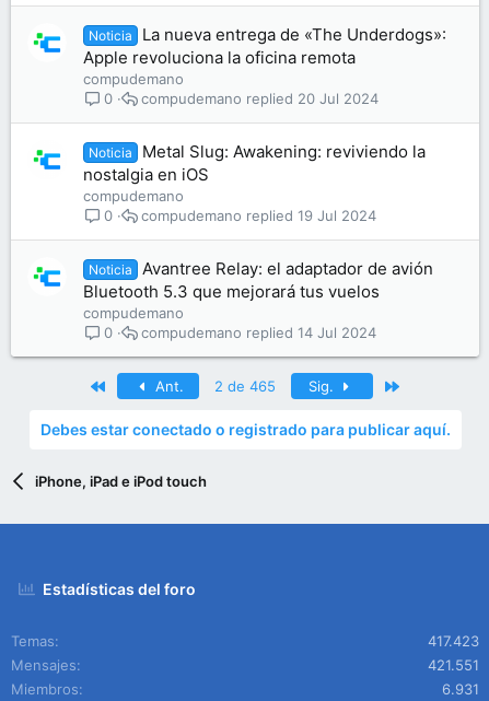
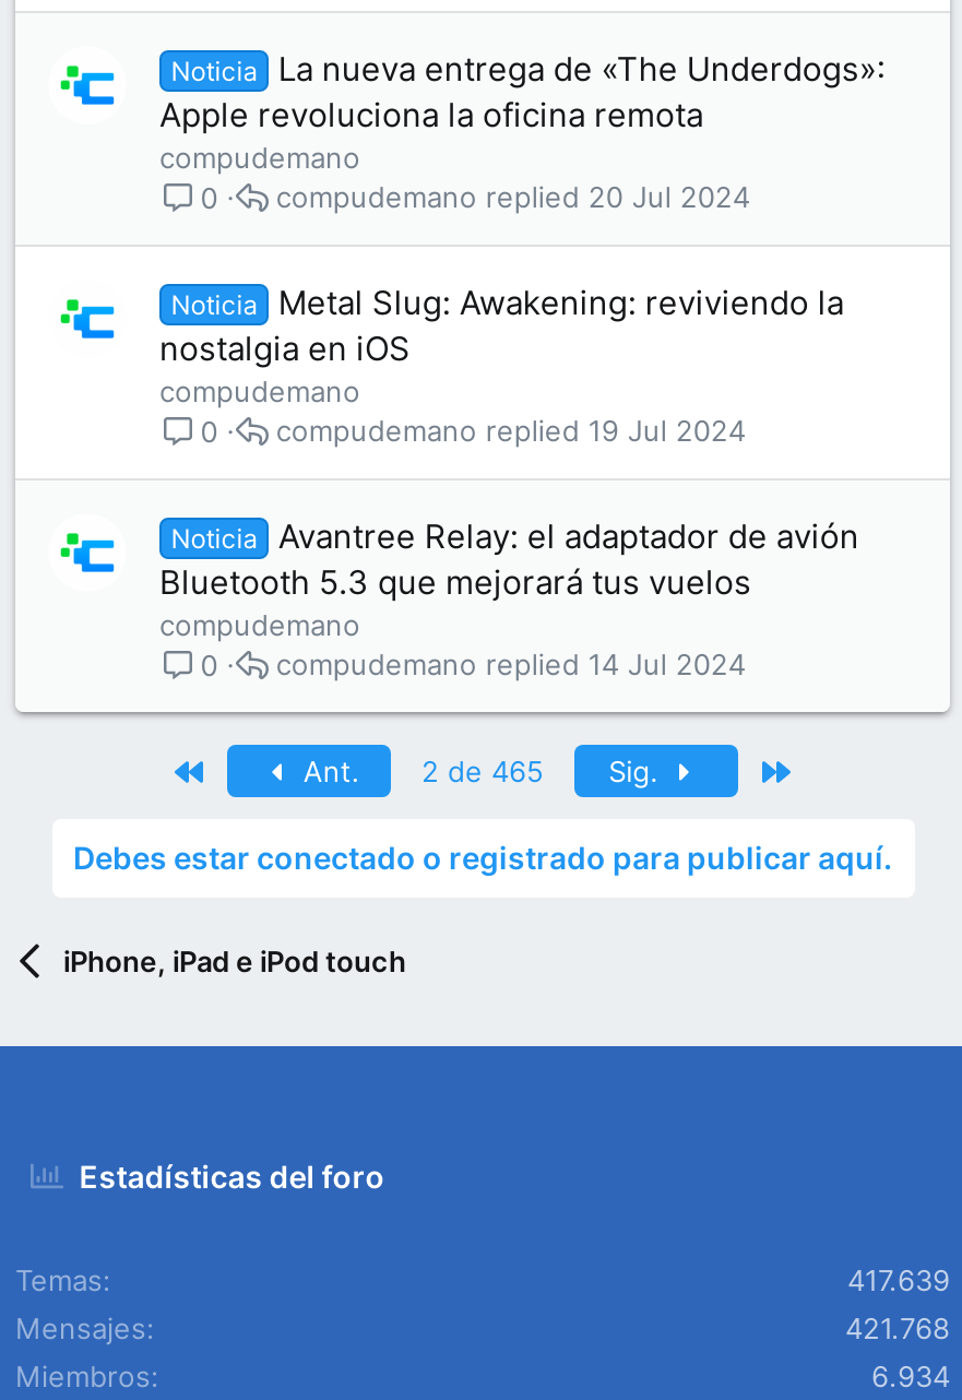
[428,632,479,650] 417.423 -> [847,1262,950,1297] 417.639
[428,656,479,674] 421.551 -> [845,1310,950,1345] 421.768
[442,680,479,698] 6.931 -> [871,1359,950,1393] 6.934

